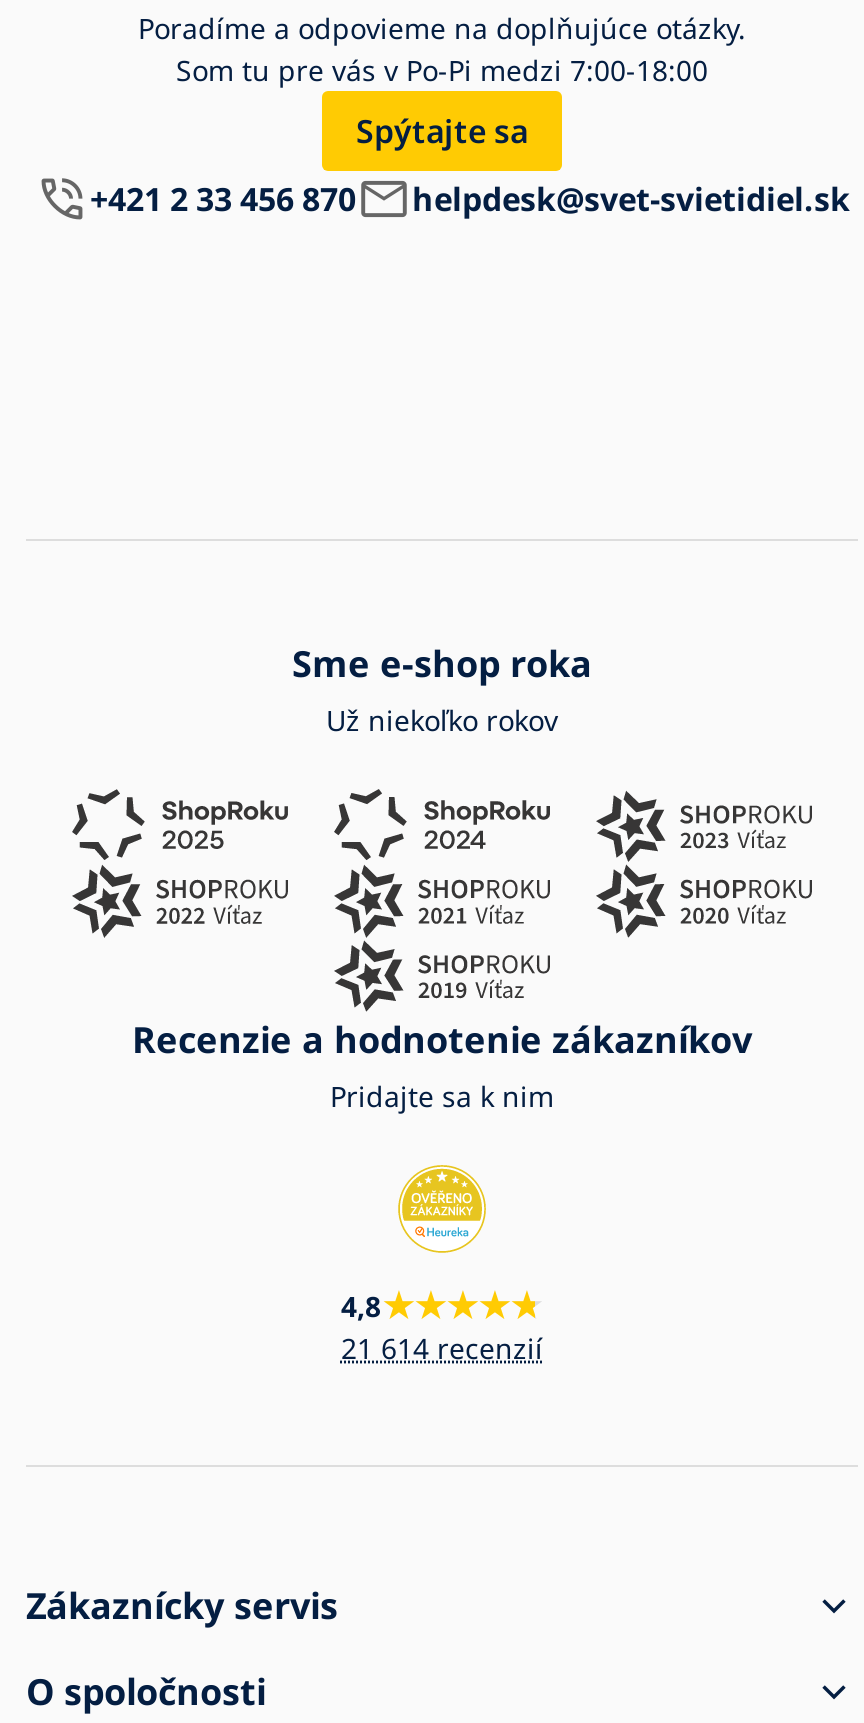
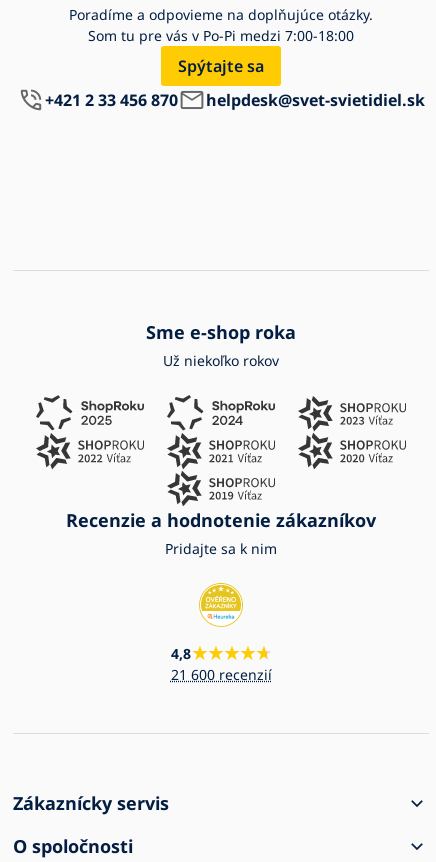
[341,1329,543,1367] 21 614 recenzií -> [170,665,271,684] 21 600 recenzií

